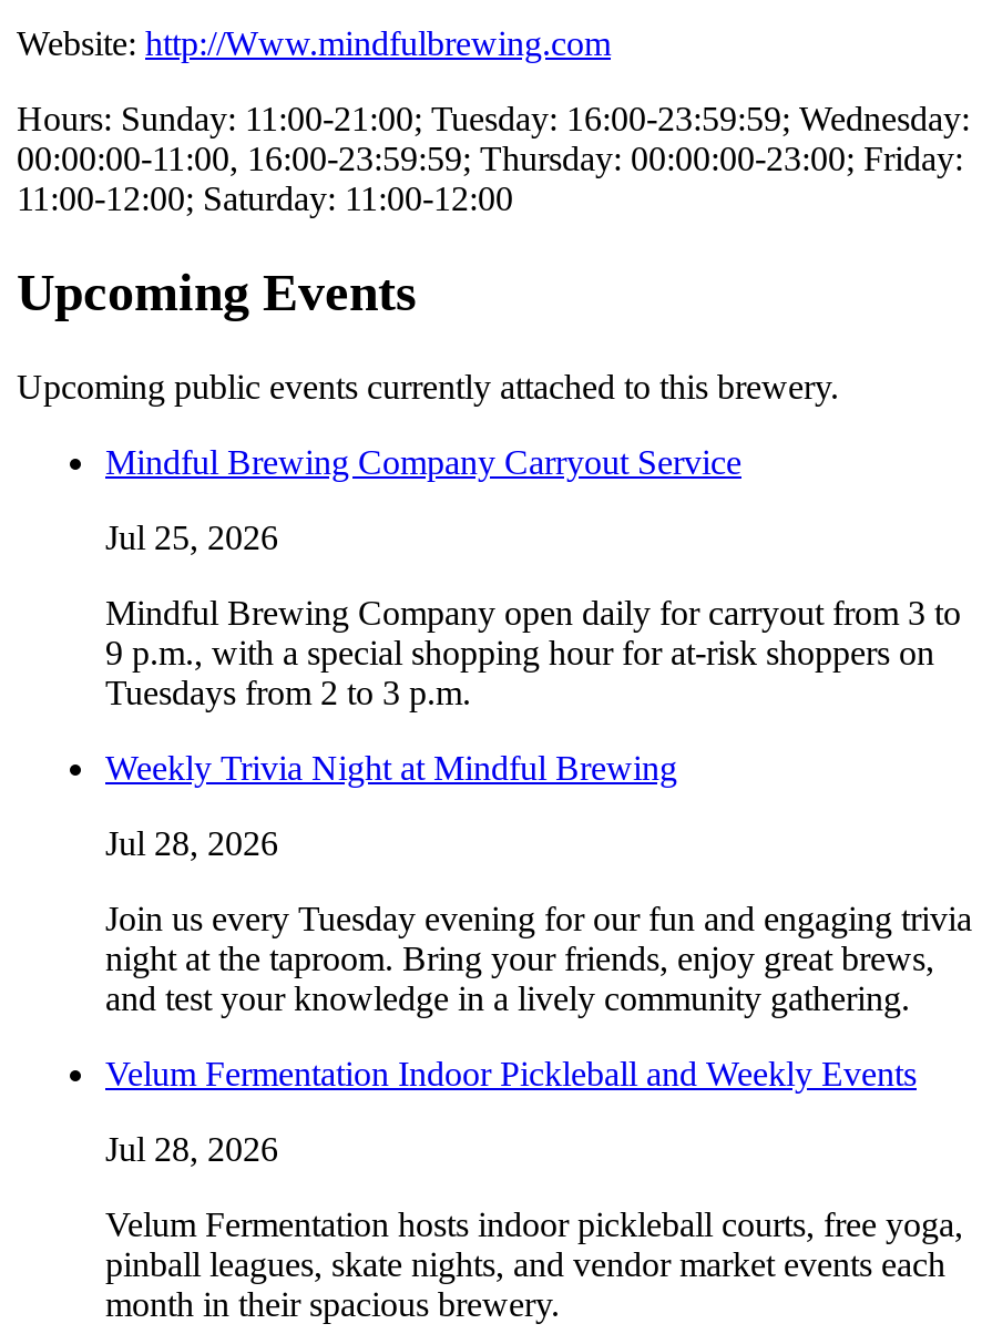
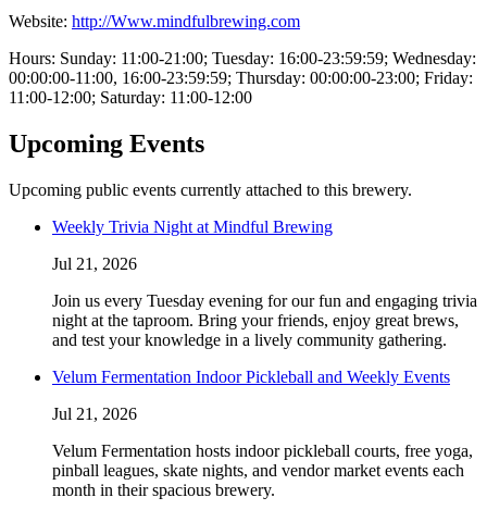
[105,442,961,710] Mindful Brewing Company Carryout Service | Jul 25, 2026 | Mindful Brewing Company open daily for carryout from 3 to | 9 p.m., with a special shopping hour for at-risk shoppers on | Tuesdays from 2 to 3 p.m. -> none
[105,823,278,861] Jul 28, 2026 -> [52,254,137,273] Jul 21, 2026
[105,1129,278,1167] Jul 28, 2026 -> [52,404,137,423] Jul 21, 2026

